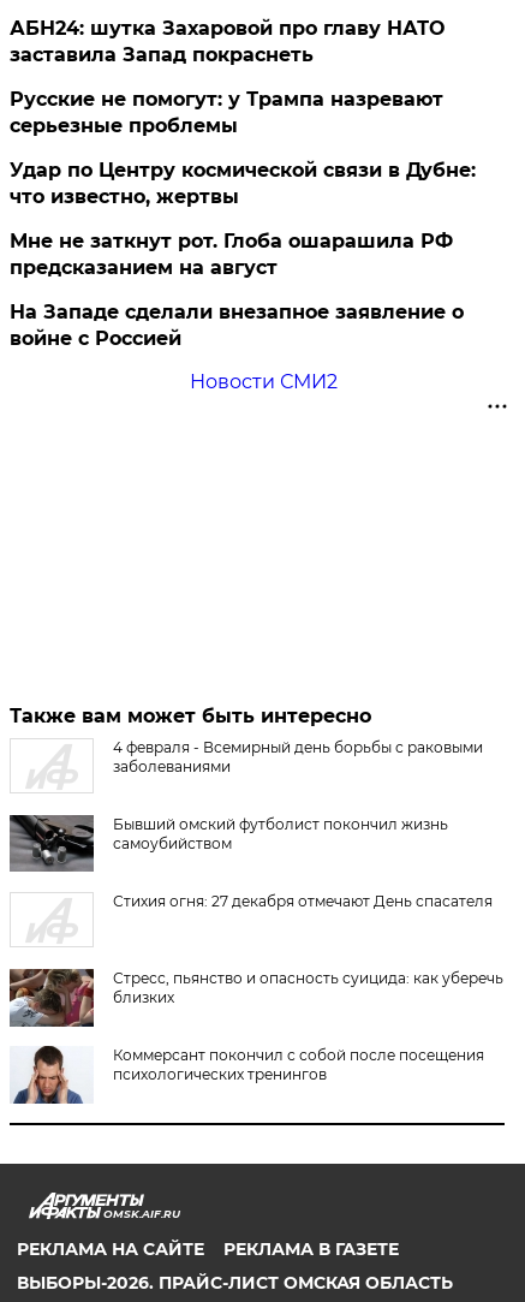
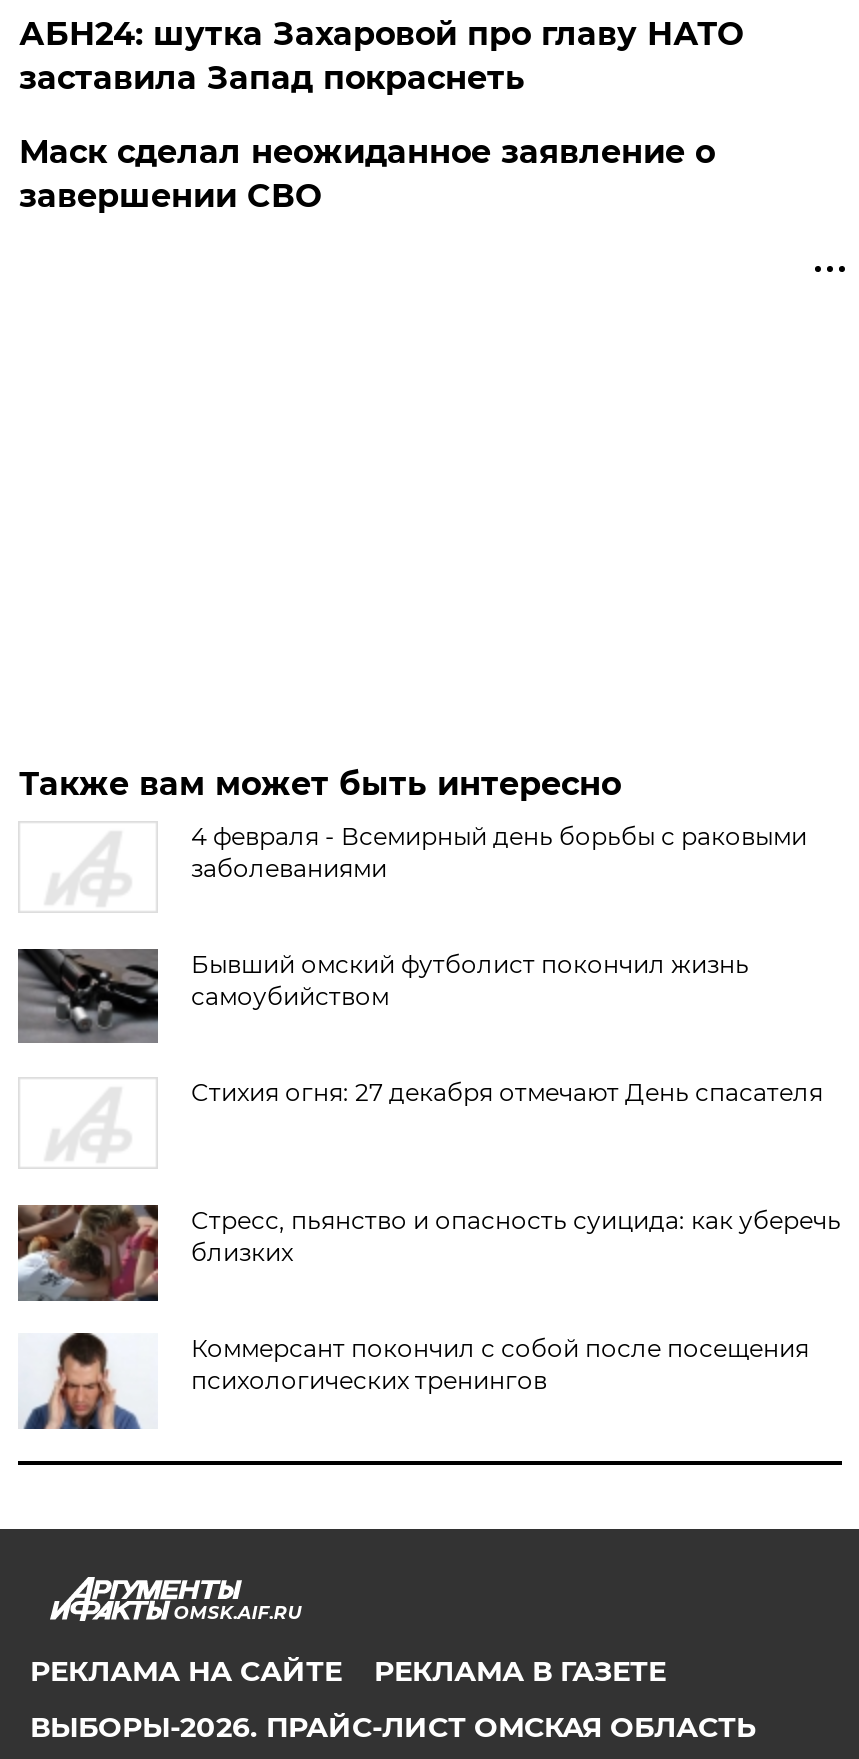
[10,88,476,393] Русские не помогут: у Трампа назревают | серьезные проблемы | Удар по Центру космической связи в Дубне: | что известно, жертвы | Мне не заткнут рот. Глоба ошарашила РФ | предсказанием на август | На Западе сделали внезапное заявление о | войне с Россией | Новости СМИ2 -> [19,133,715,215] Маск сделал неожиданное заявление о | завершении СВО

